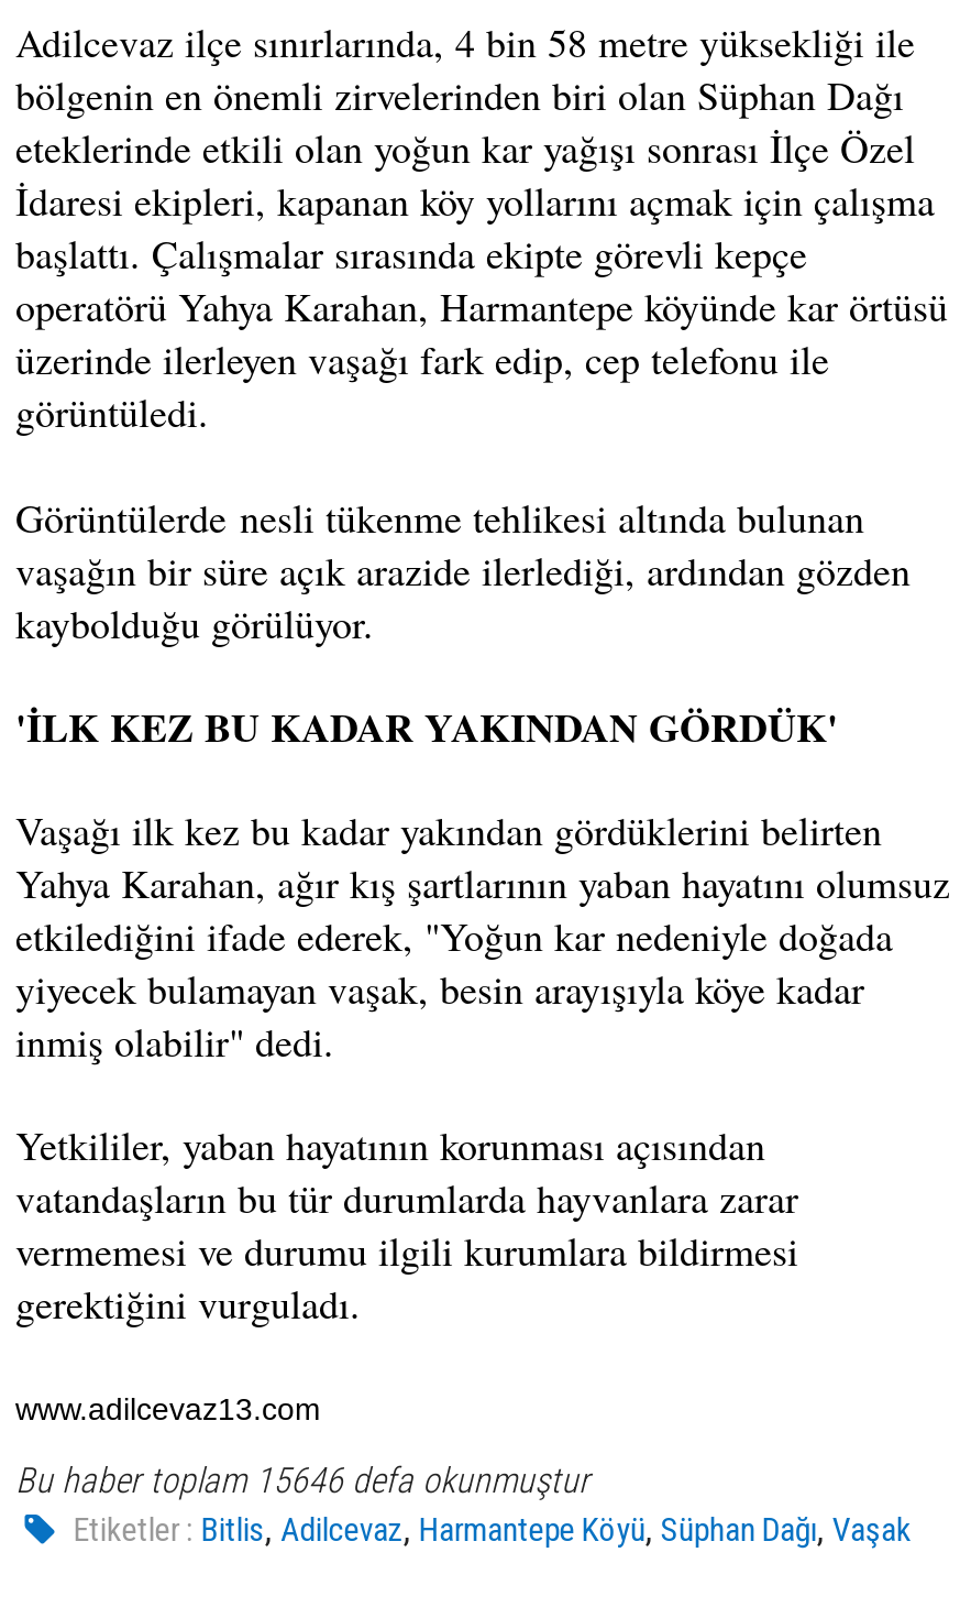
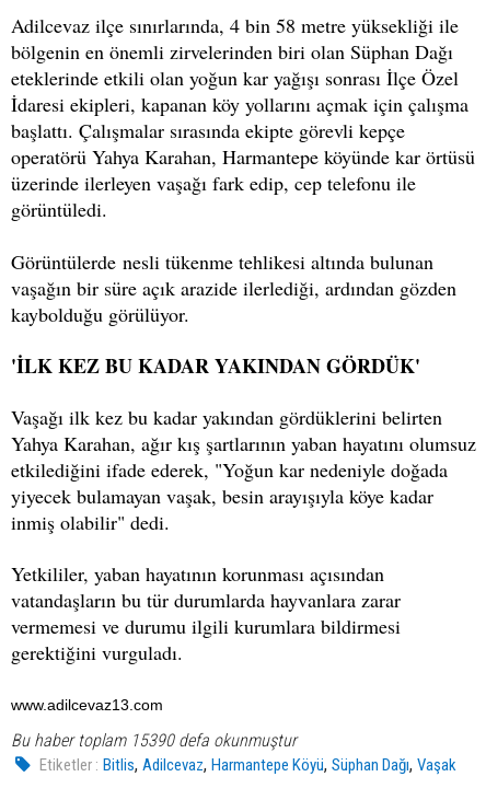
[15,1460,589,1501] Bu haber toplam 15646 defa okunmuştur -> [11,730,297,751] Bu haber toplam 15390 defa okunmuştur

